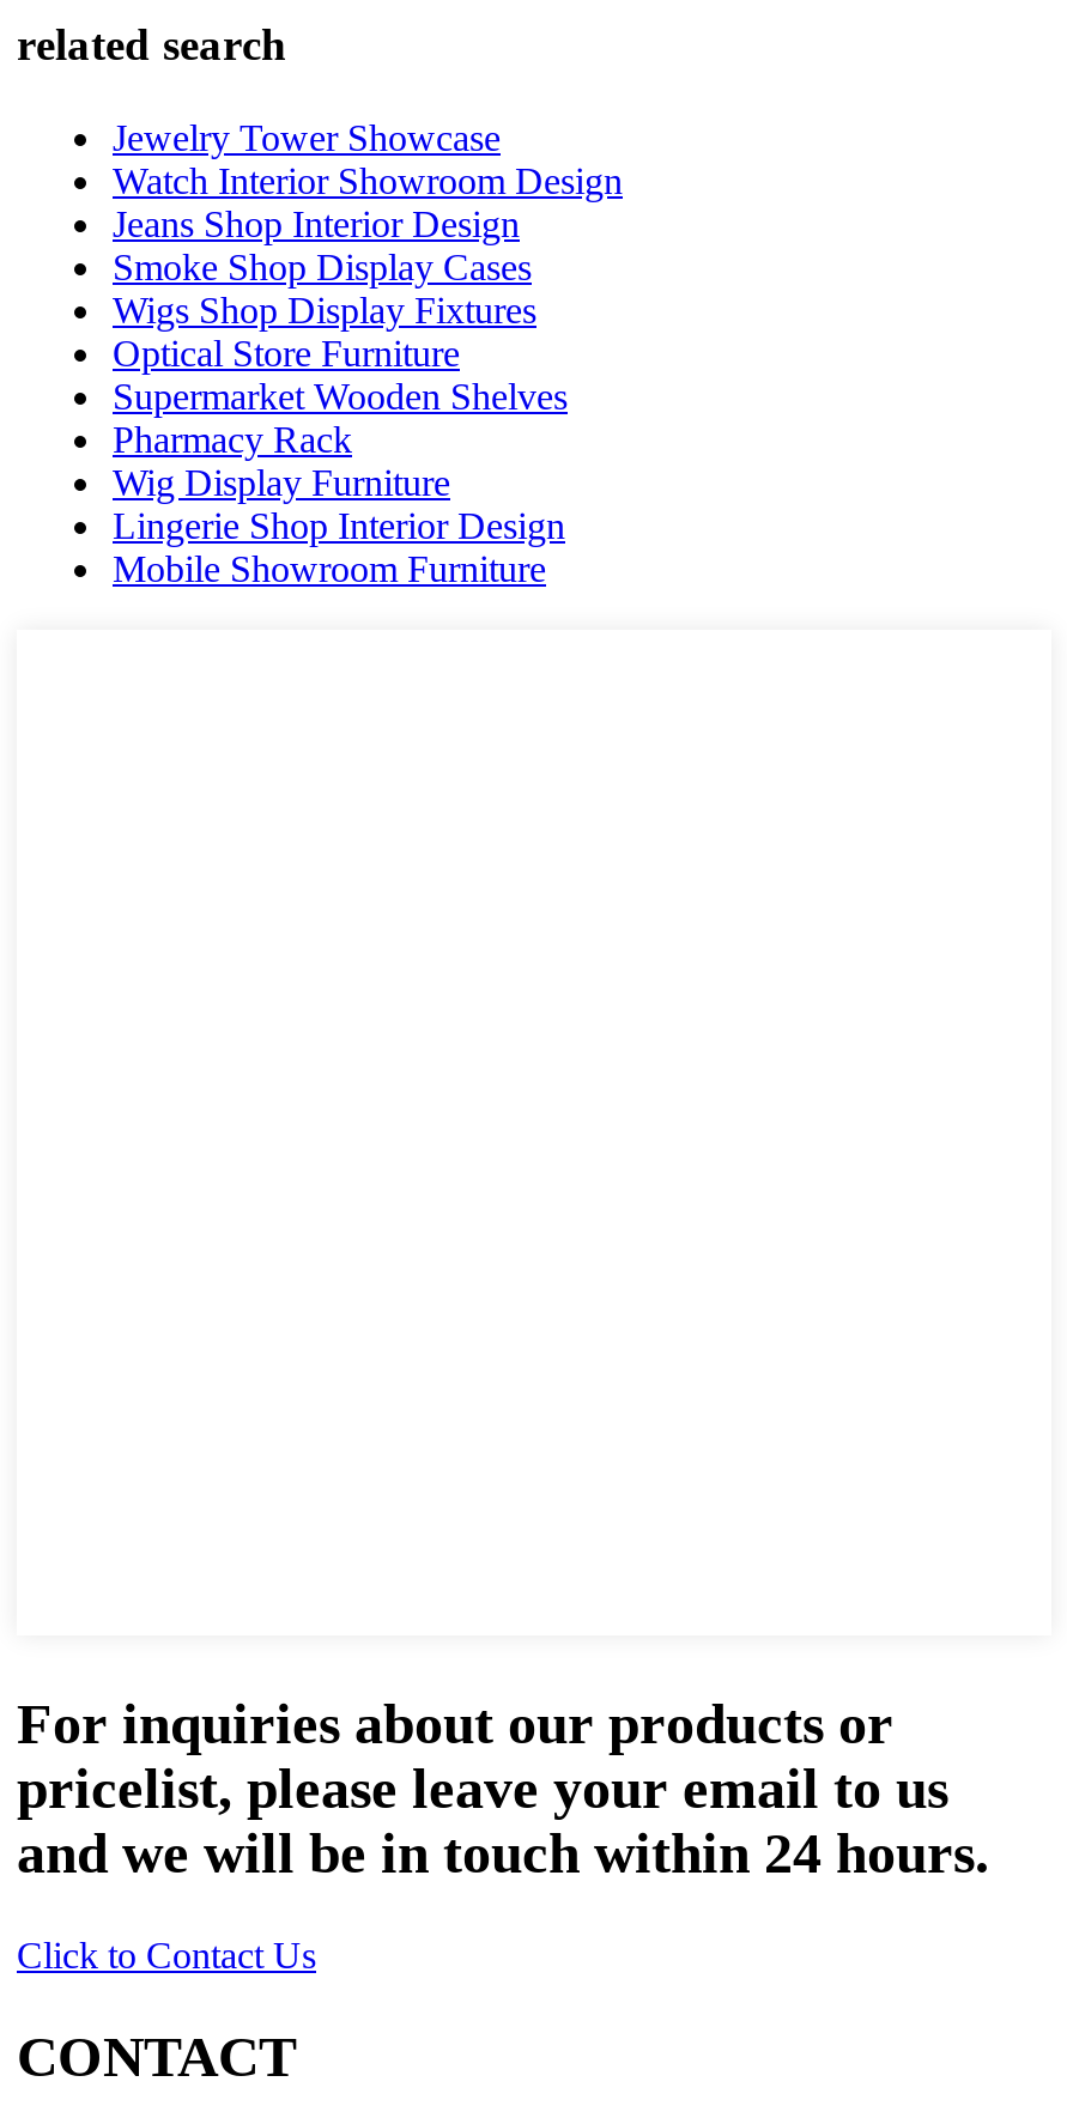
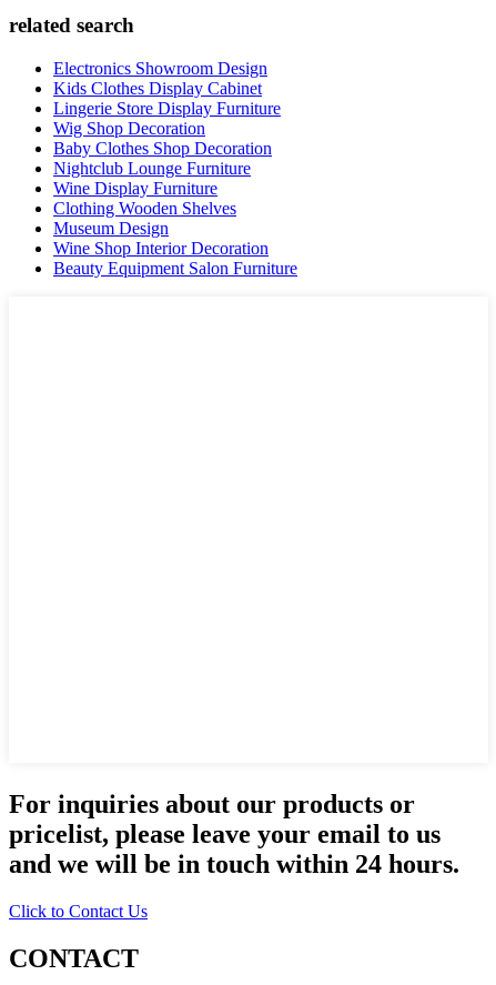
[113,117,623,589] Jewelry Tower Showcase | Watch Interior Showroom Design | Jeans Shop Interior Design | Smoke Shop Display Cases | Wigs Shop Display Fixtures | Optical Store Furniture | Supermarket Wooden Shelves | Pharmacy Rack | Wig Display Furniture | Lingerie Shop Interior Design | Mobile Showroom Furniture -> [53,59,297,278] Electronics Showroom Design | Kids Clothes Display Cabinet | Lingerie Store Display Furniture | Wig Shop Decoration | Baby Clothes Shop Decoration | Nightclub Lounge Furniture | Wine Display Furniture | Clothing Wooden Shelves | Museum Design | Wine Shop Interior Decoration | Beauty Equipment Salon Furniture

